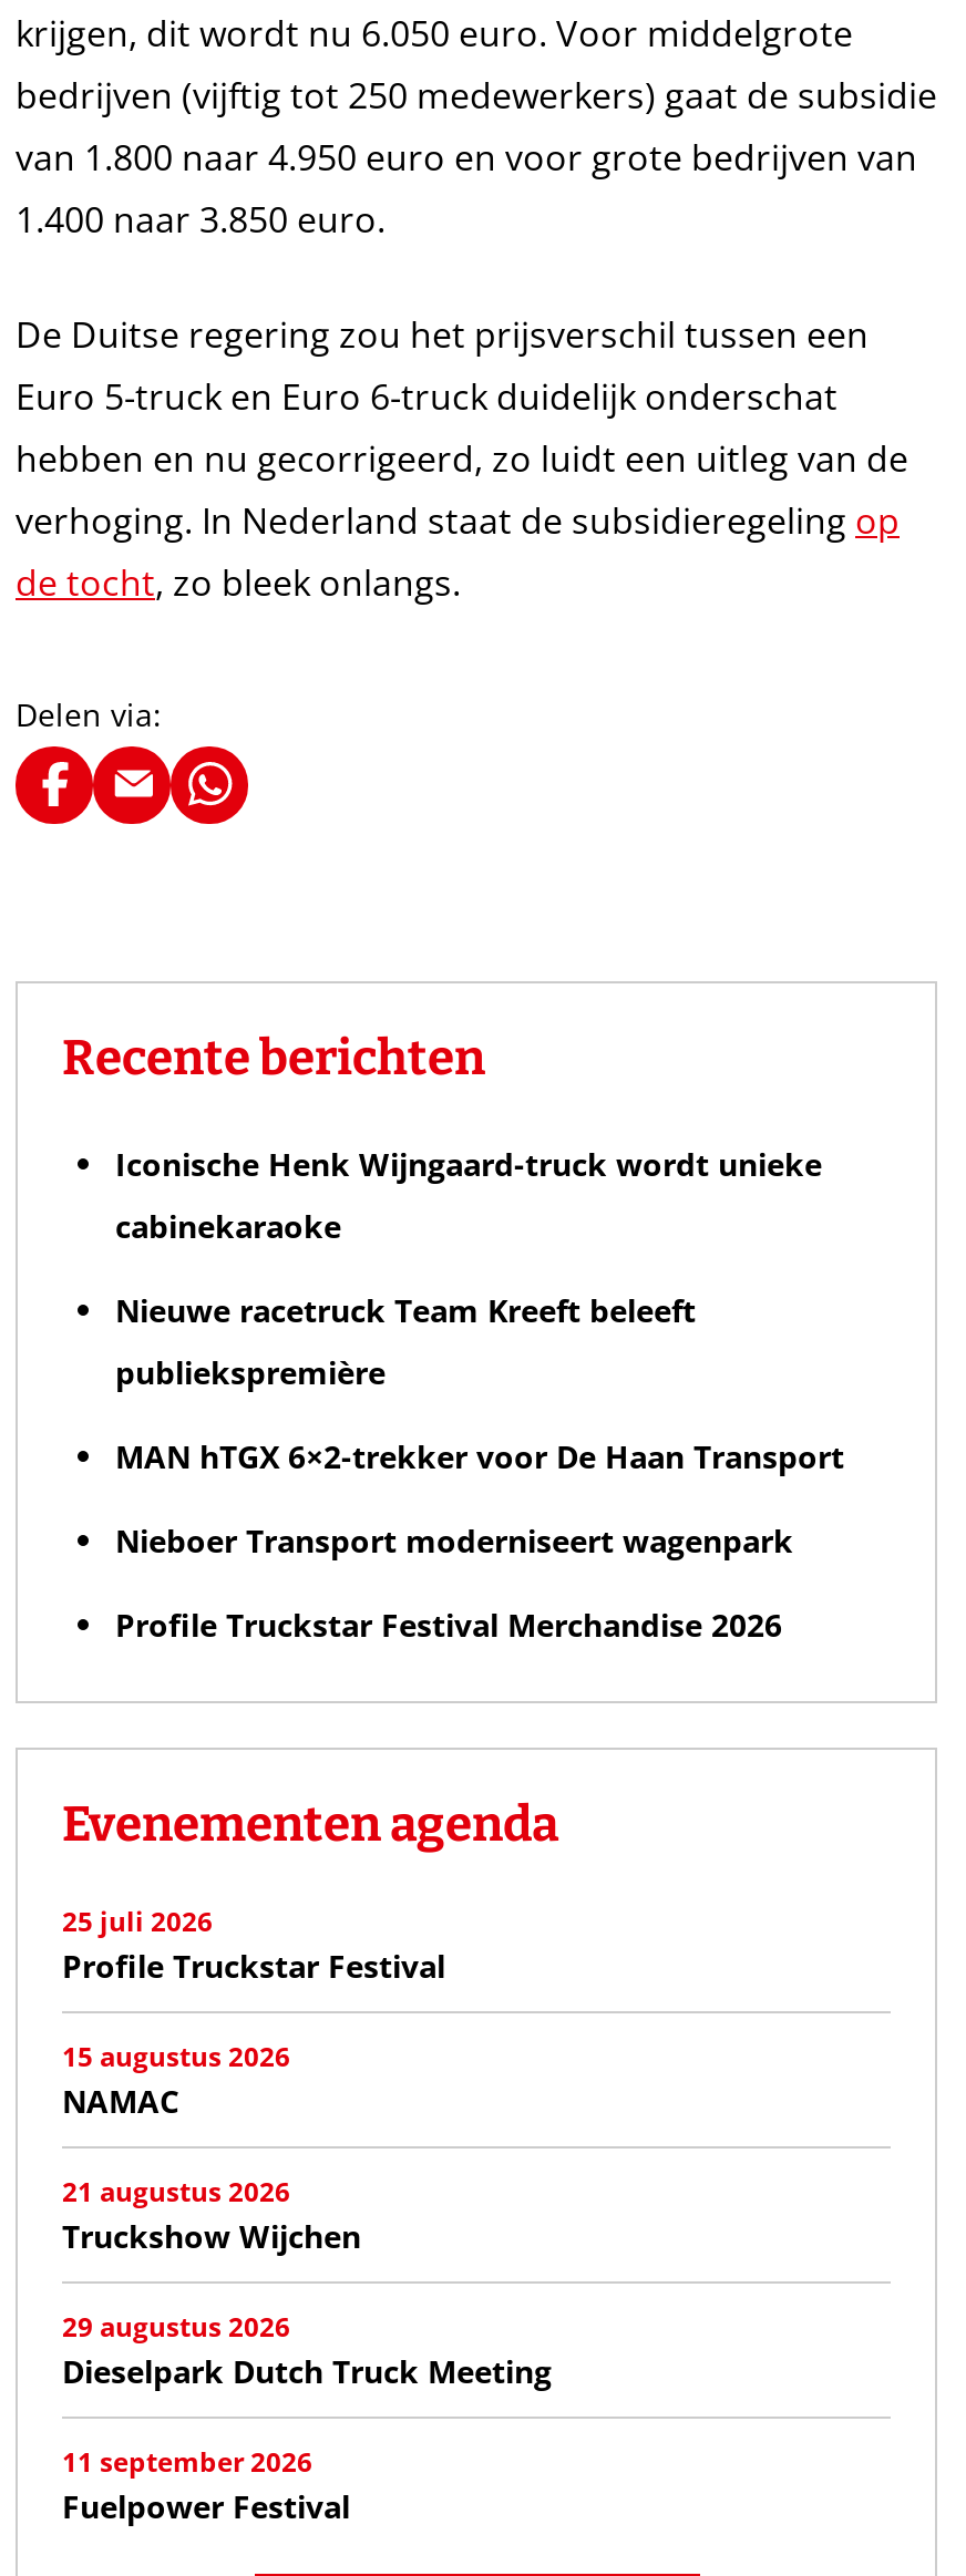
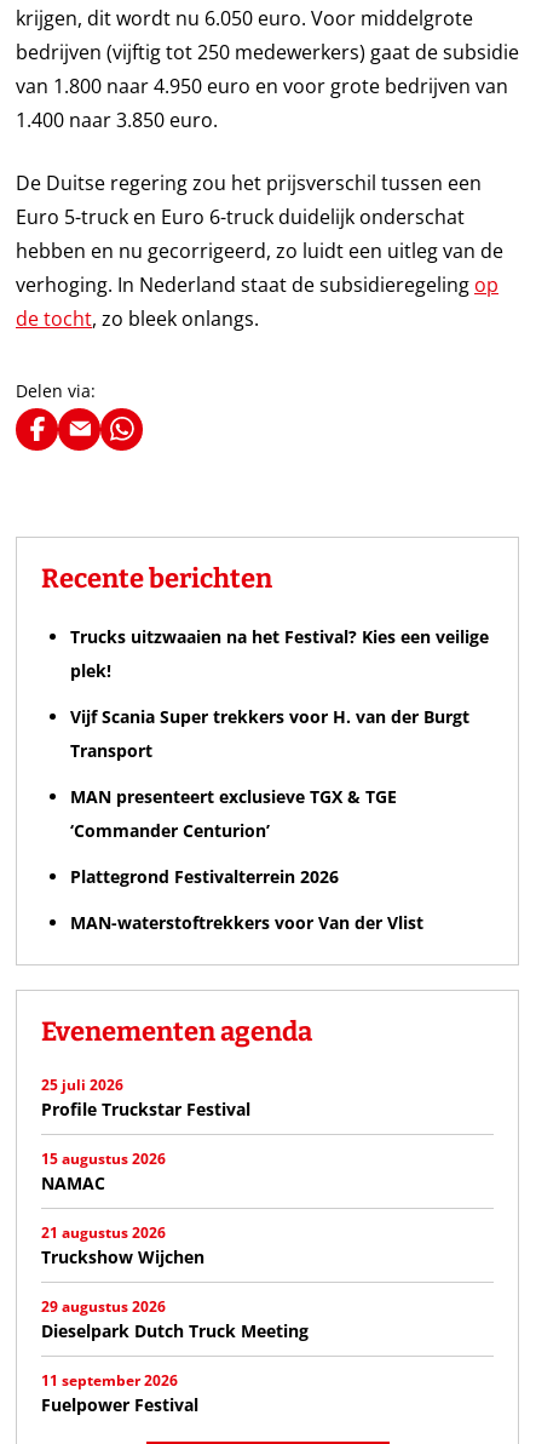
[115,1142,844,1645] Iconische Henk Wijngaard-truck wordt unieke | cabinekaraoke | Nieuwe racetruck Team Kreeft beleeft | publiekspremière | MAN hTGX 6×2-trekker voor De Haan Transport | Nieboer Transport moderniseert wagenpark | Profile Truckstar Festival Merchandise 2026 -> [70,625,489,934] Trucks uitzwaaien na het Festival? Kies een veilige | plek! | Vijf Scania Super trekkers voor H. van der Burgt | Transport | MAN presenteert exclusieve TGX & TGE | ‘Commander Centurion’ | Plattegrond Festivalterrein 2026 | MAN-waterstoftrekkers voor Van der Vlist

